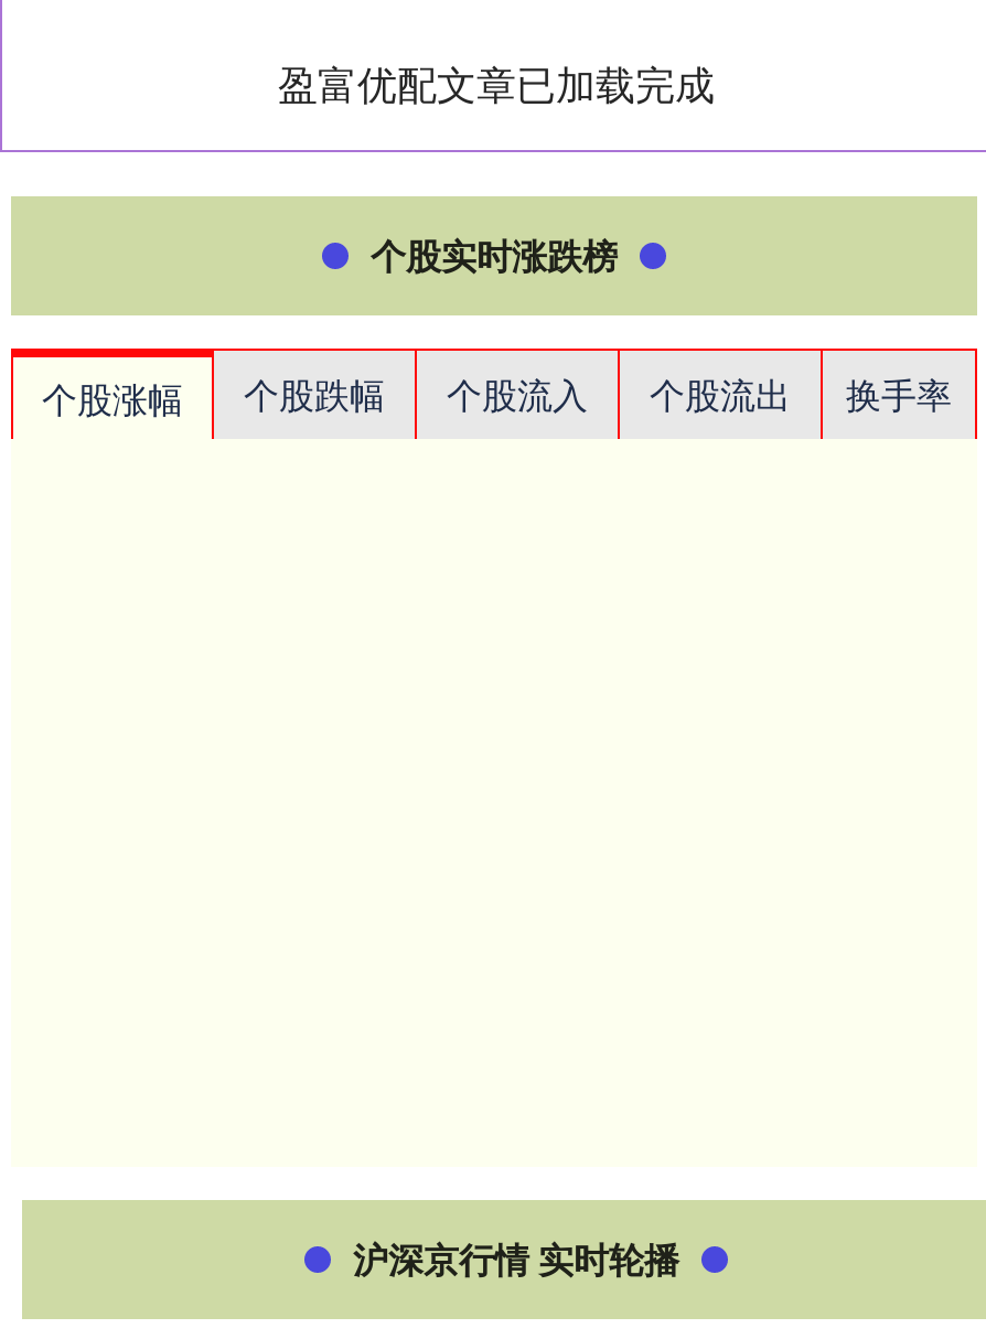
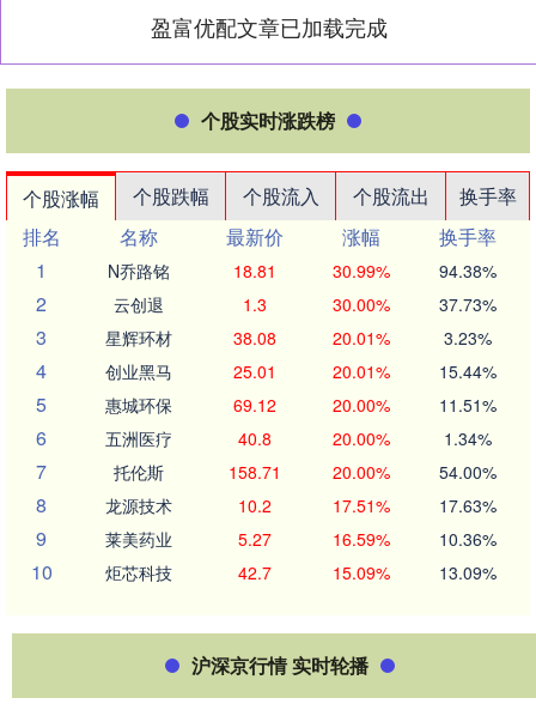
none -> [22,223,496,586] 排名 | 名称 | 最新价 | 涨幅 | 换手率 | 1 | N乔路铭 | 18.81 | 30.99% | 94.38% | 2 | 云创退 | 1.3 | 30.00% | 37.73% | 3 | 星辉环材 | 38.08 | 20.01% | 3.23% | 4 | 创业黑马 | 25.01 | 20.01% | 15.44% | 5 | 惠城环保 | 69.12 | 20.00% | 11.51% | 6 | 五洲医疗 | 40.8 | 20.00% | 1.34% | 7 | 托伦斯 | 158.71 | 20.00% | 54.00% | 8 | 龙源技术 | 10.2 | 17.51% | 17.63% | 9 | 莱美药业 | 5.27 | 16.59% | 10.36% | 10 | 炬芯科技 | 42.7 | 15.09% | 13.09%

